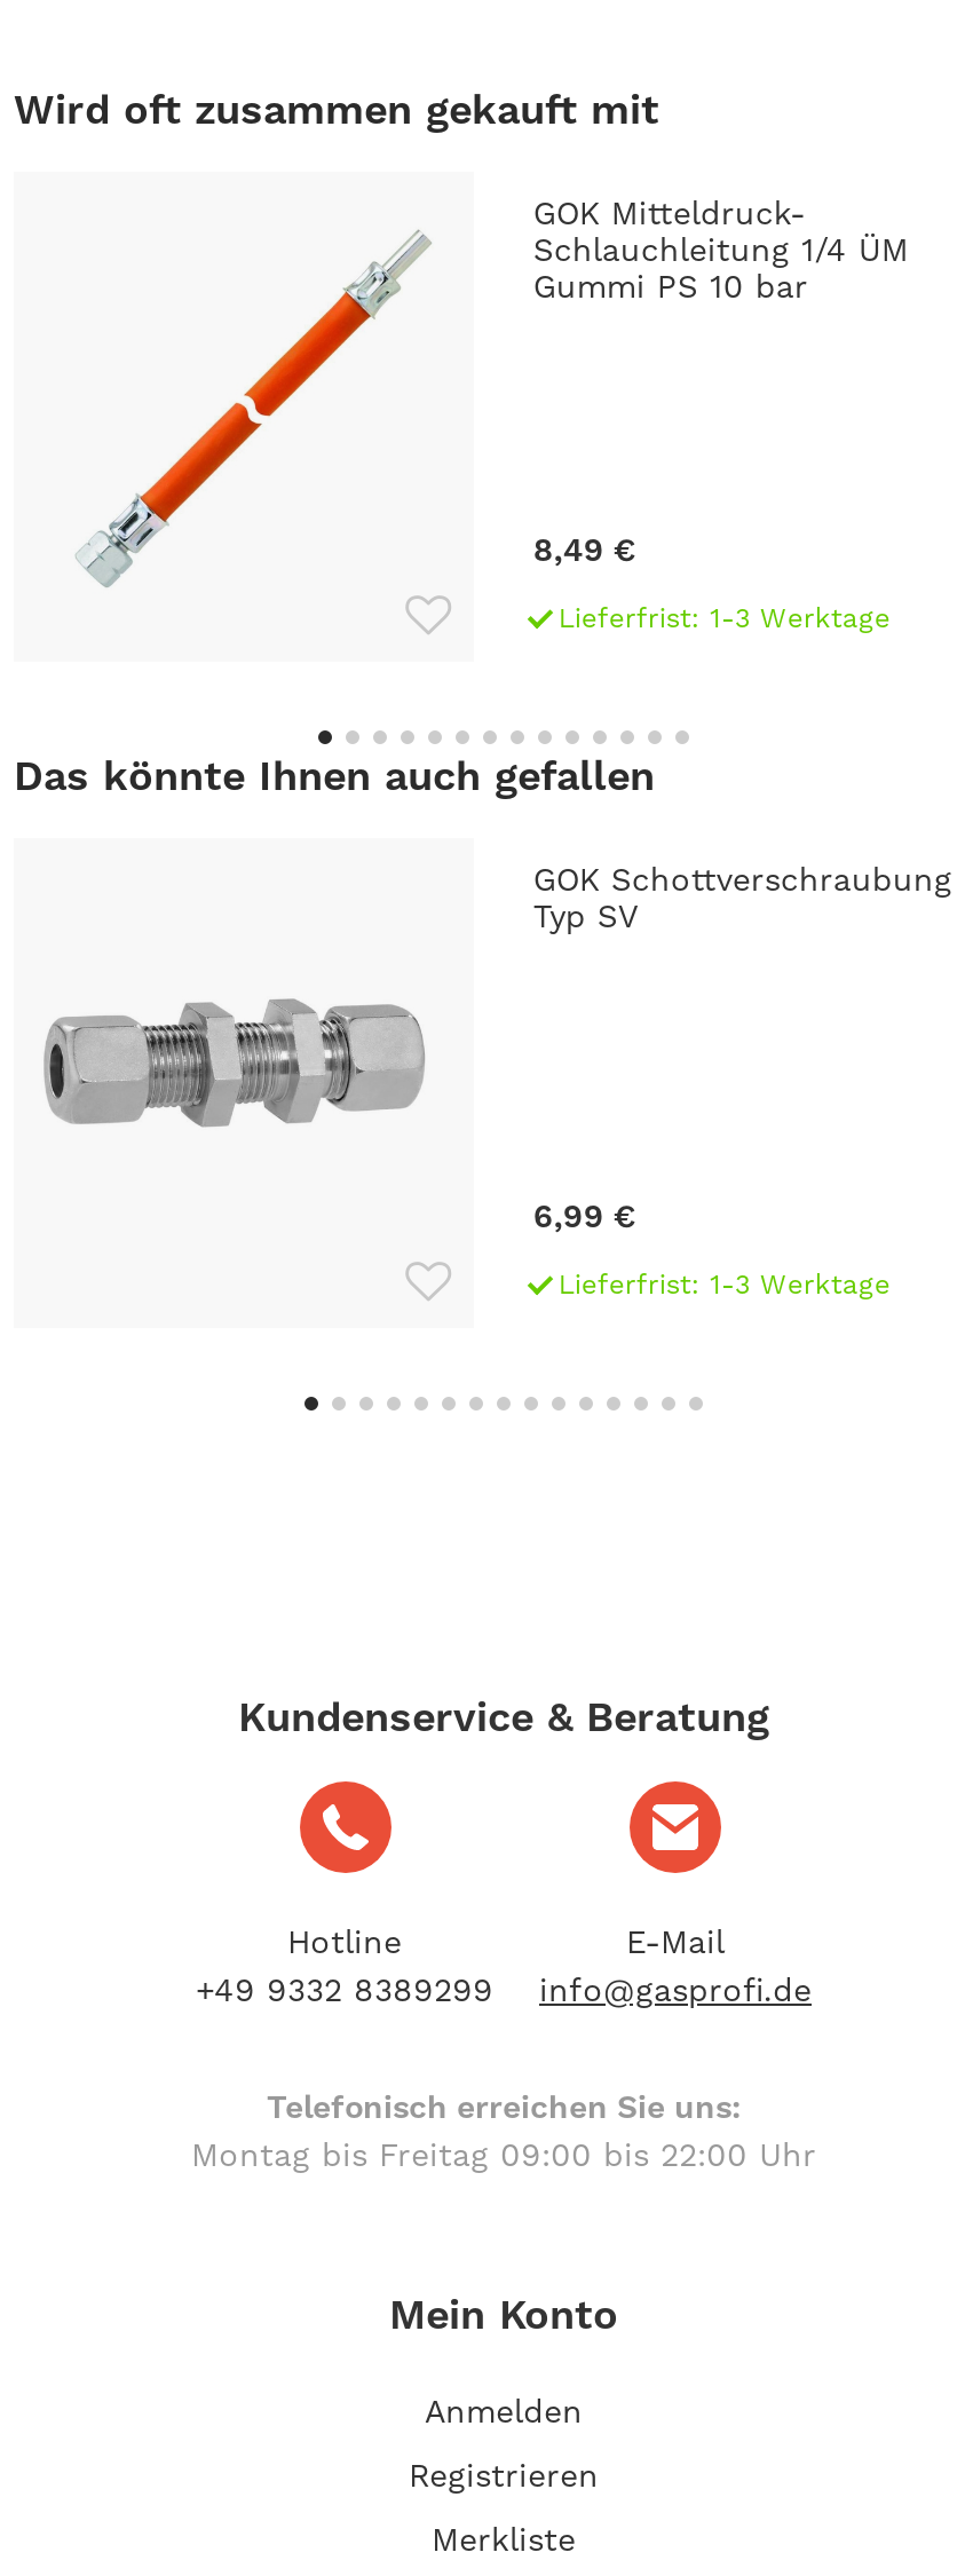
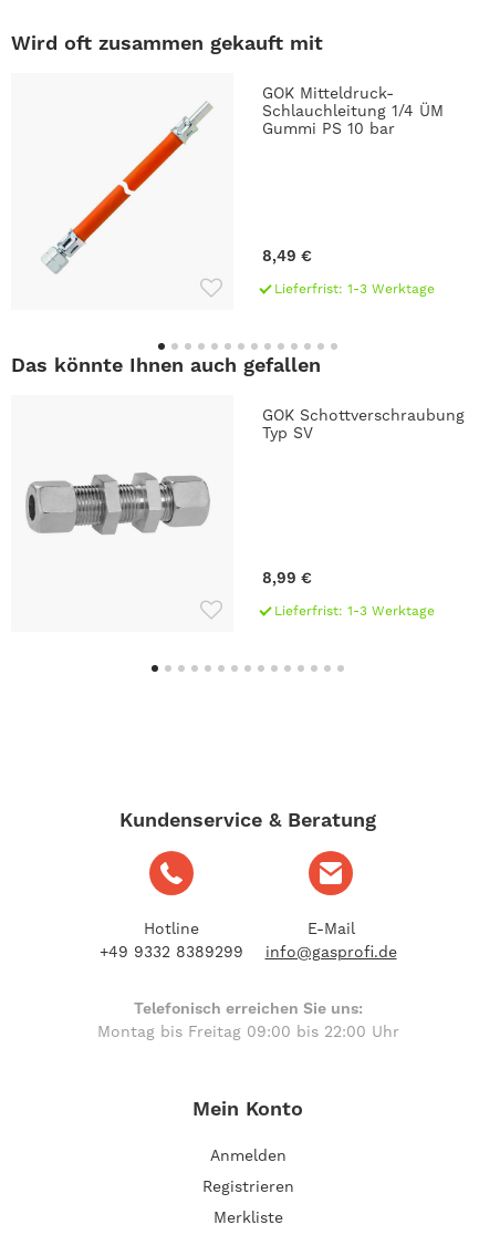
[533,1197,636,1233] 6,99 € -> [262,568,312,586] 8,99 €

